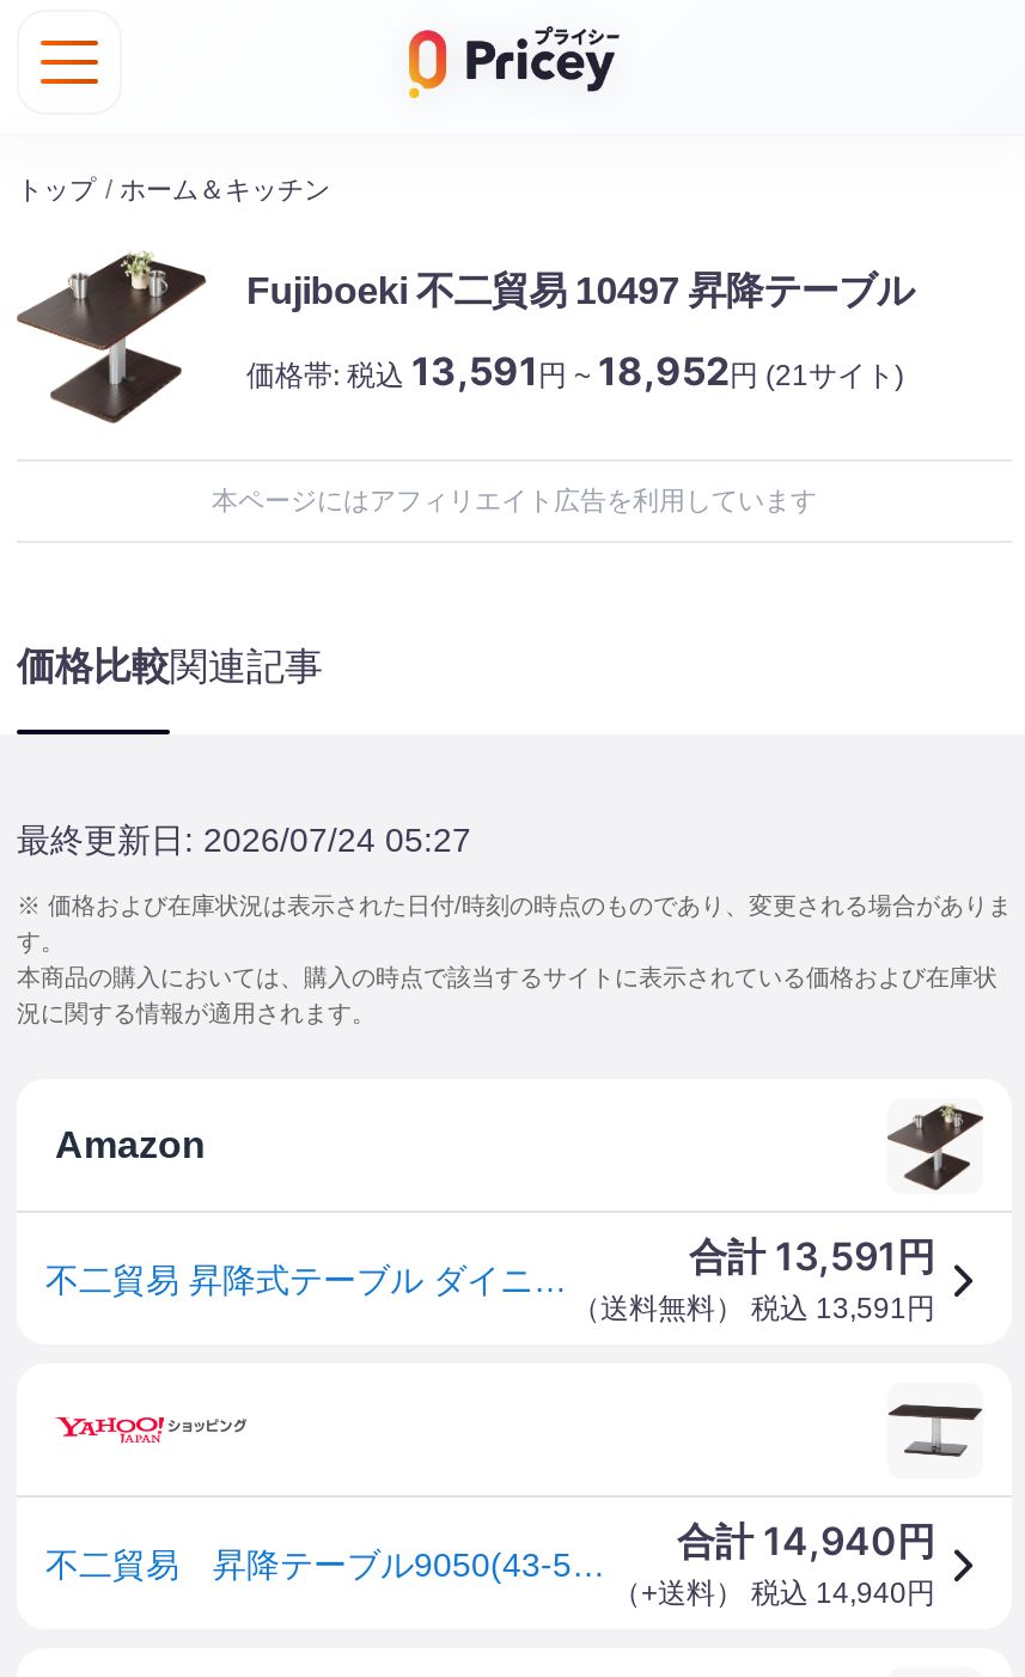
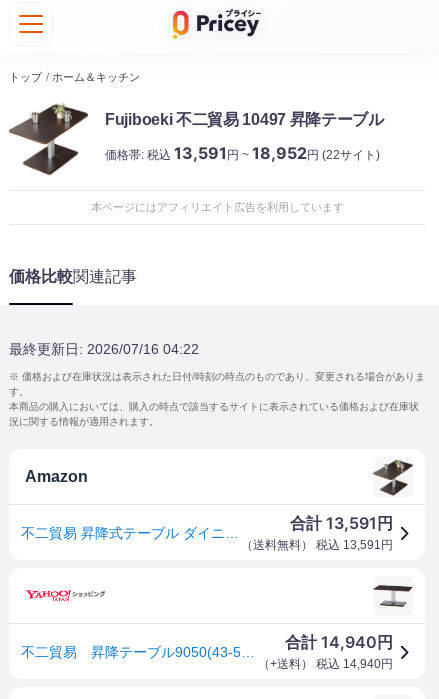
[246,348,904,395] 価格帯:税込13,591円 ~ 18,952円 (21サイト) -> [105,143,380,163] 価格帯:税込13,591円 ~ 18,952円 (22サイト)
[17,821,471,859] 最終更新日: 2026/07/24 05:27 -> [9,341,199,357] 最終更新日: 2026/07/16 04:22

